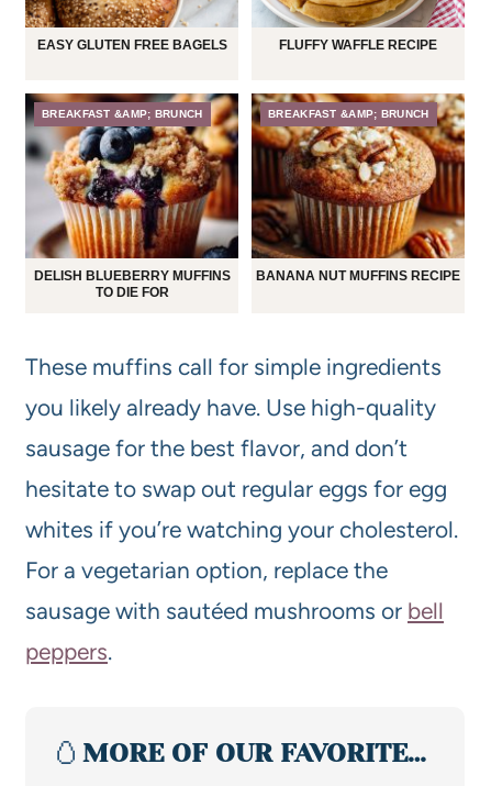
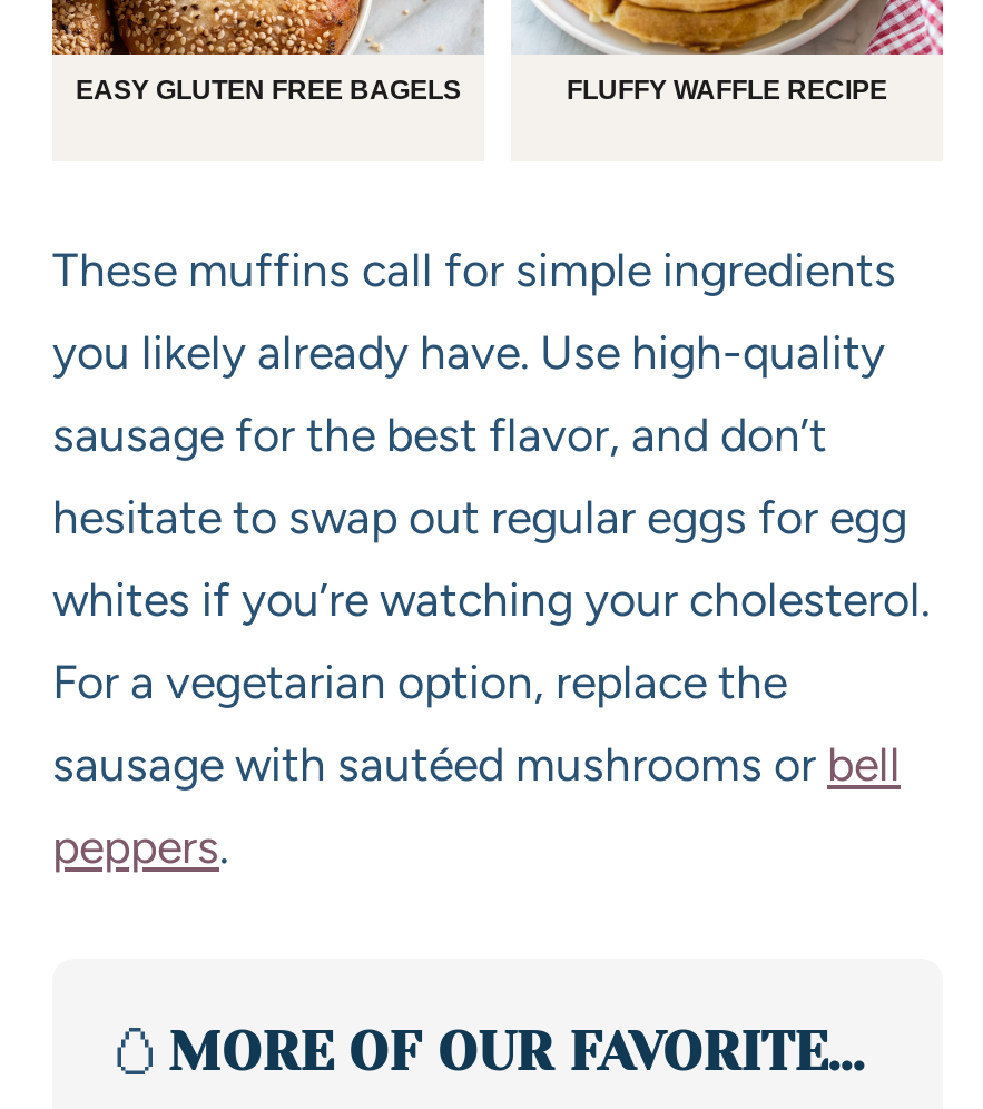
[24,92,239,259] [image] | BREAKFAST &AMP; BRUNCH -> none
[250,92,466,259] [image] | BREAKFAST &AMP; BRUNCH -> none
[34,268,230,300] DELISH BLUEBERRY MUFFINS | TO DIE FOR -> none
[256,268,460,283] BANANA NUT MUFFINS RECIPE -> none

